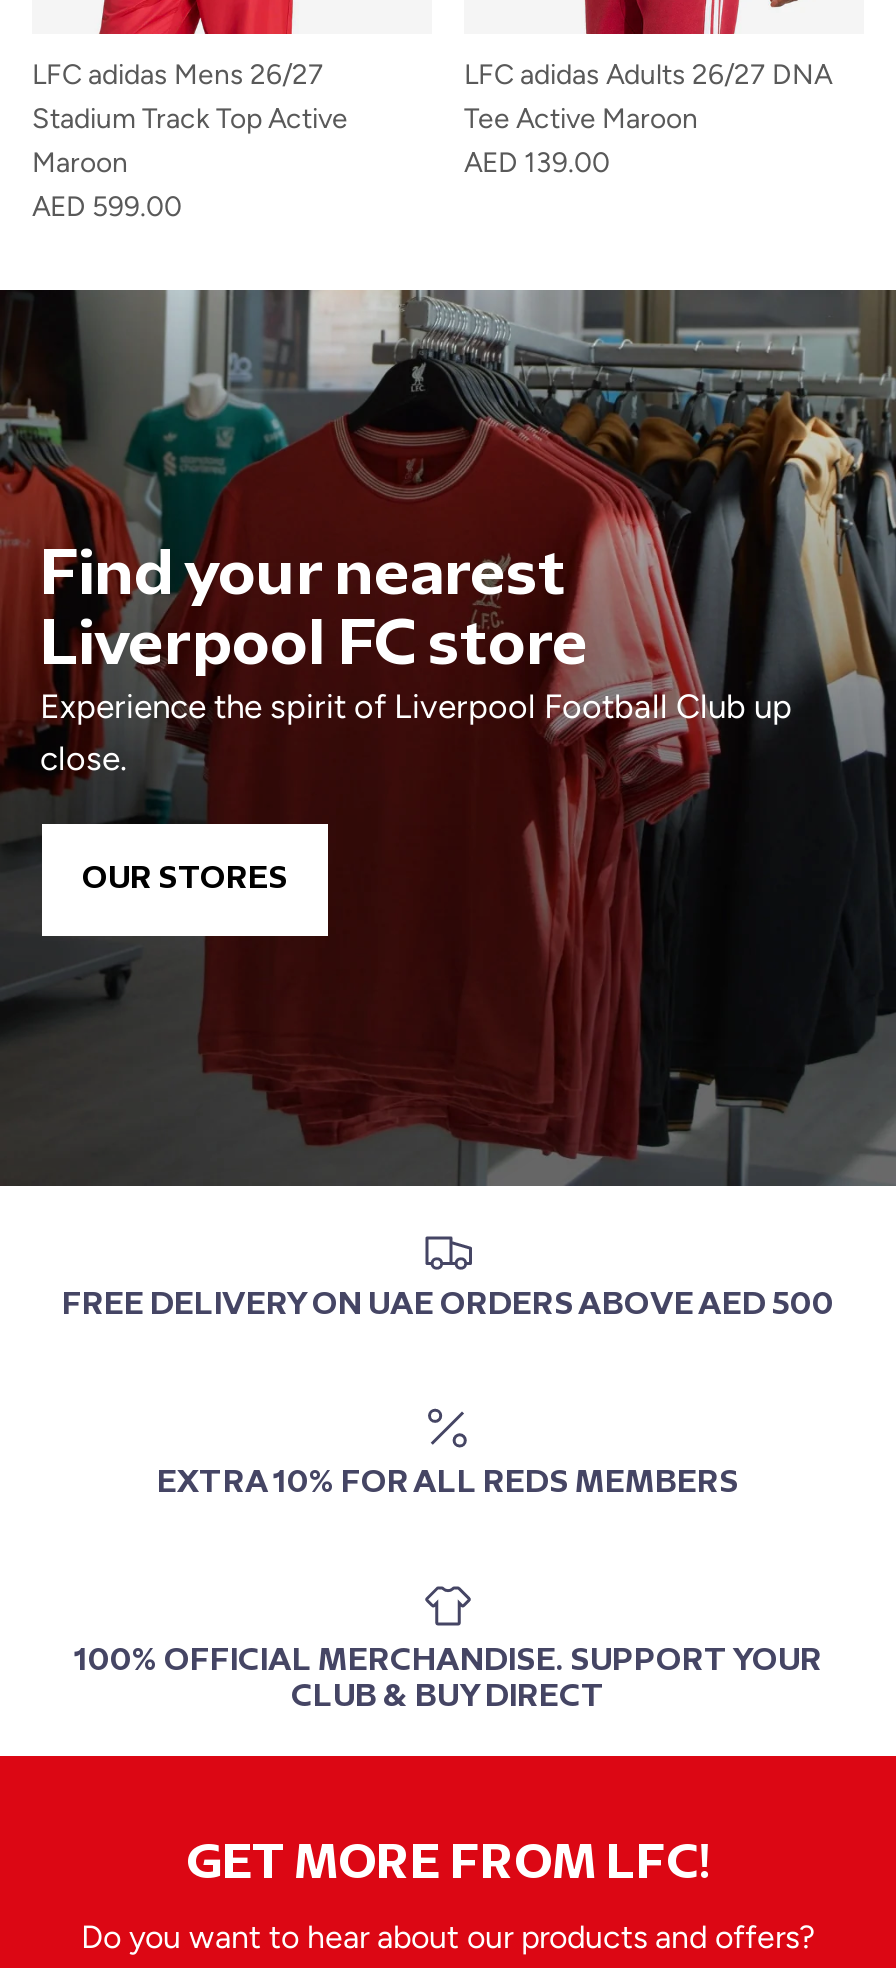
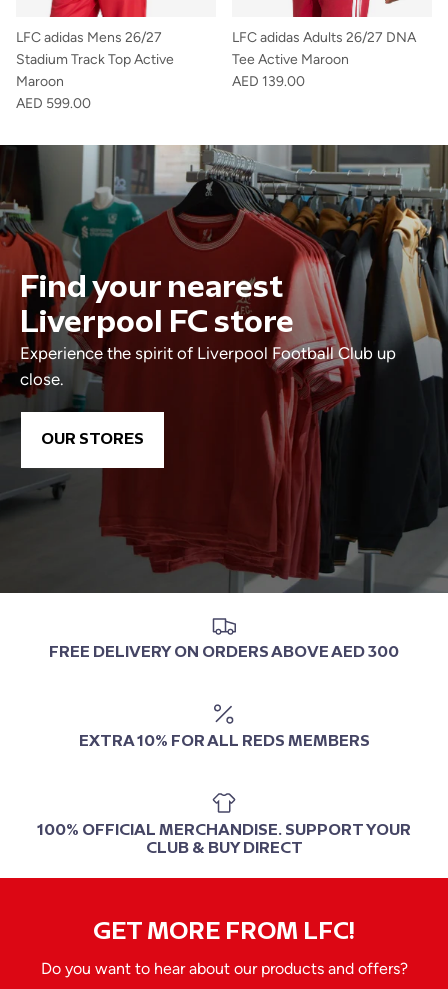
[62,1288,834,1322] FREE DELIVERY ON UAE ORDERS ABOVE AED 500 -> [49,644,399,661] FREE DELIVERY ON ORDERS ABOVE AED 300

